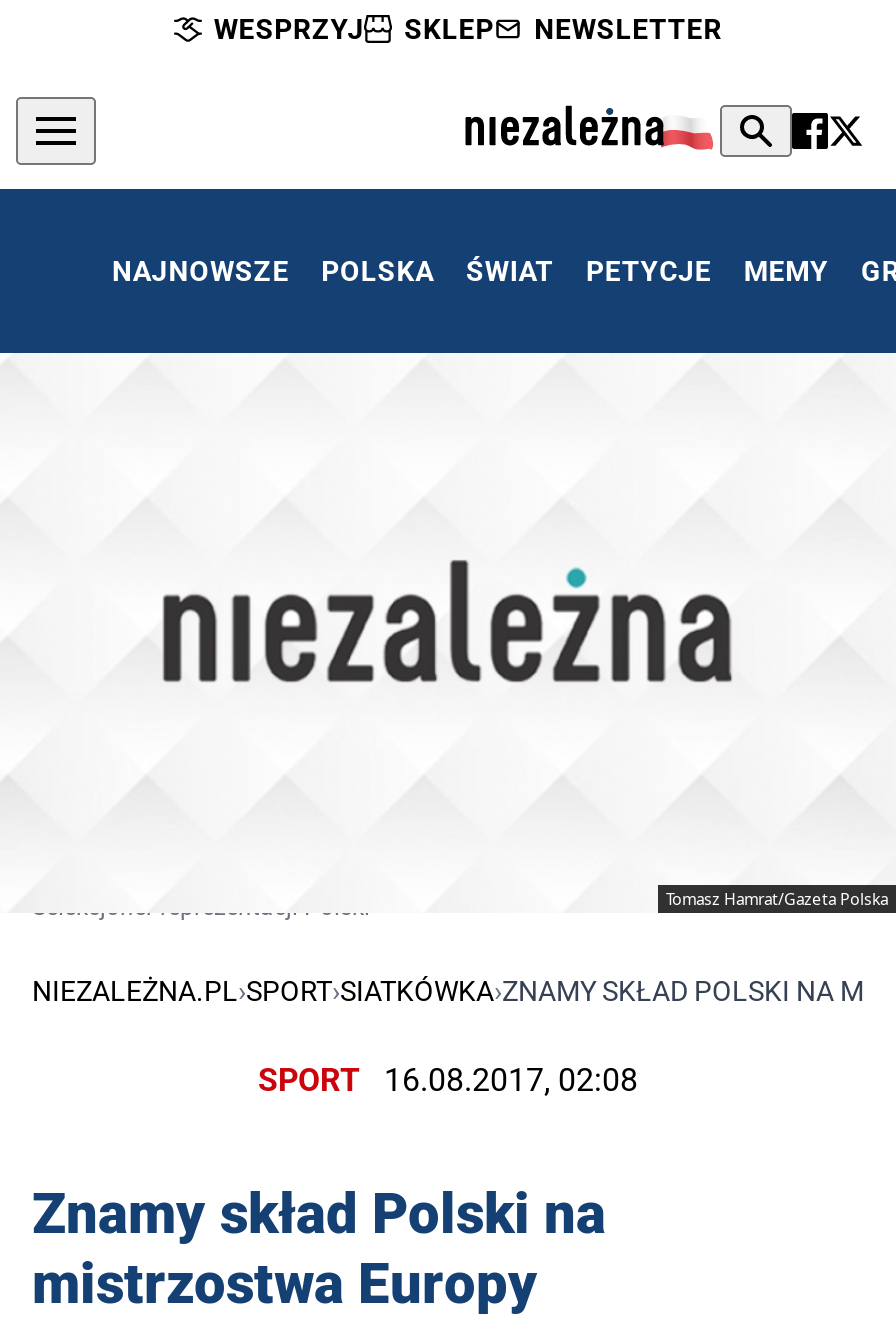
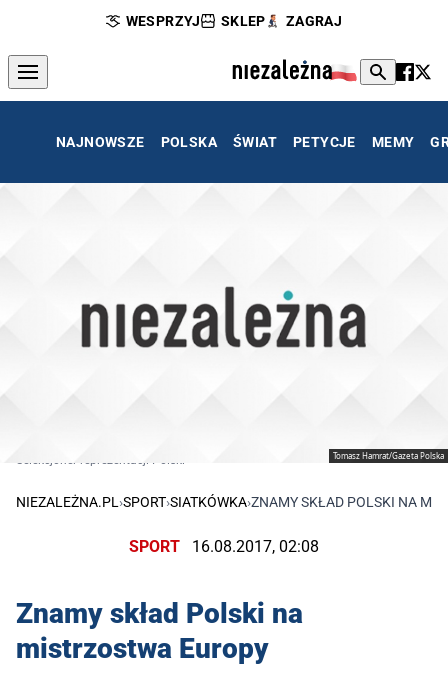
[534,13,722,45] NEWSLETTER -> [286,13,342,29] ZAGRAJ

